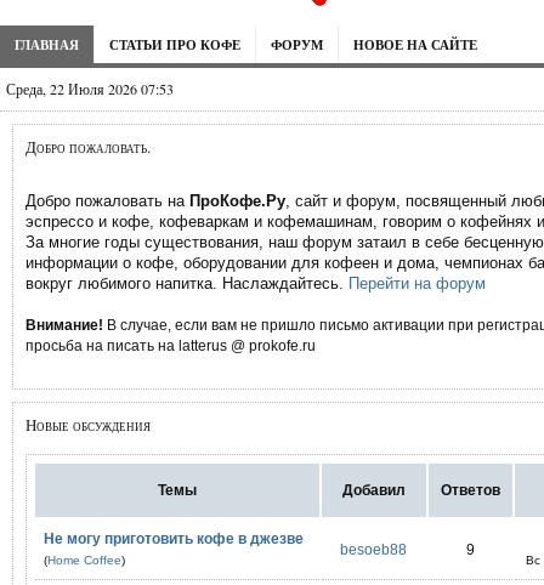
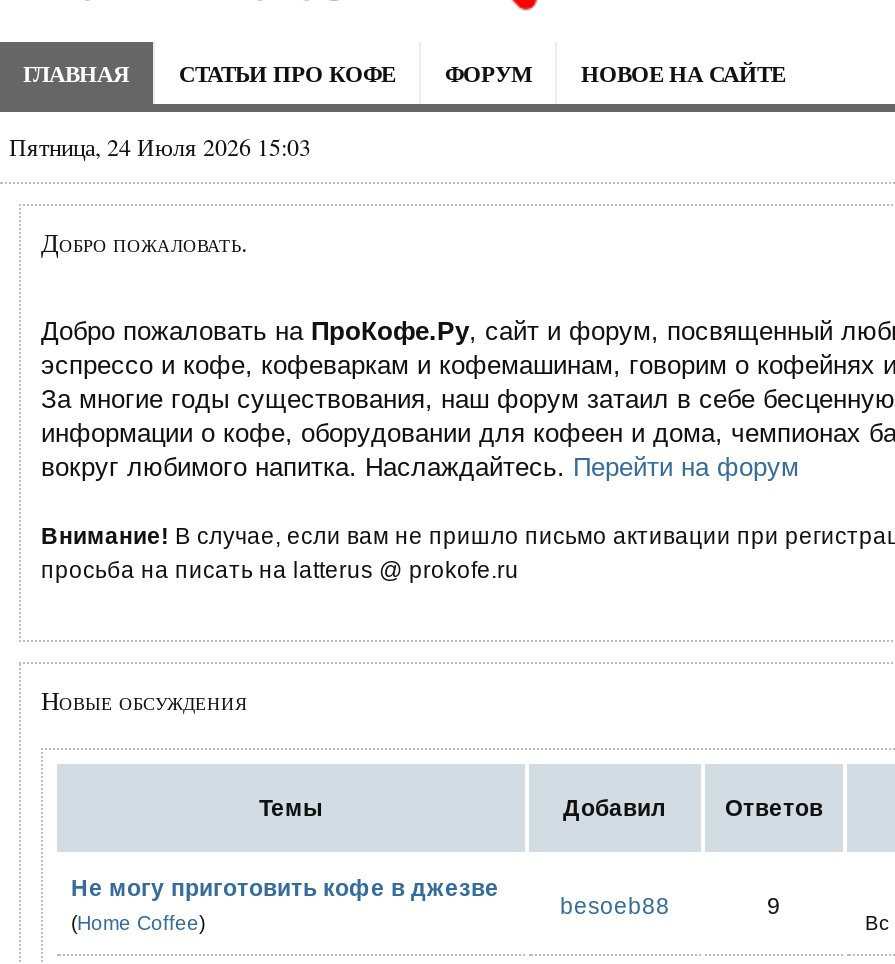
[6,79,174,98] Среда, 22 Июля 2026 07:53 -> [9,130,311,162] Пятница, 24 Июля 2026 15:03

